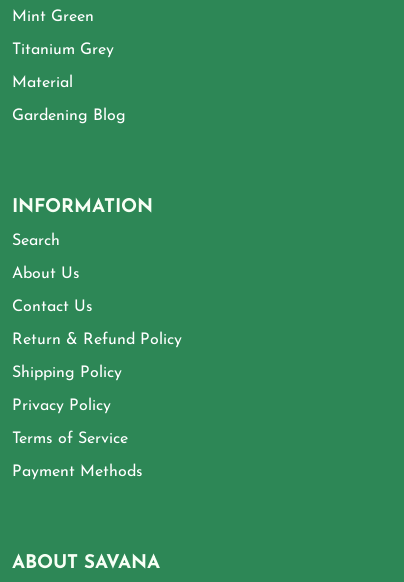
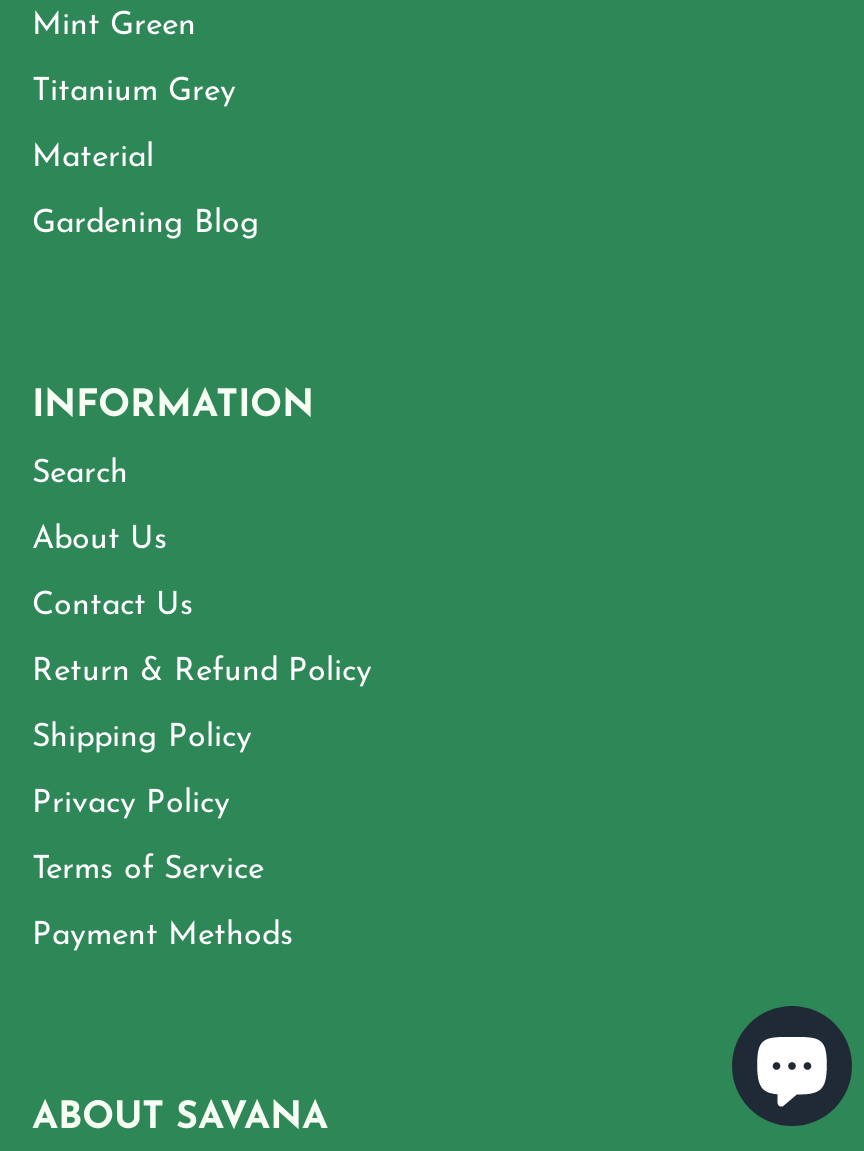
none -> [730,1004,854,1128] [image]

